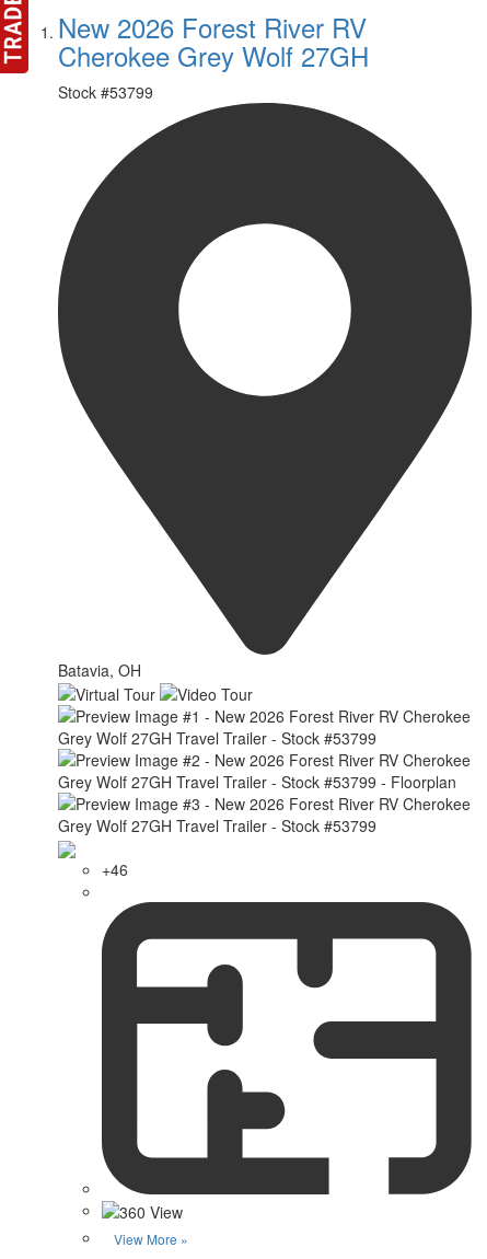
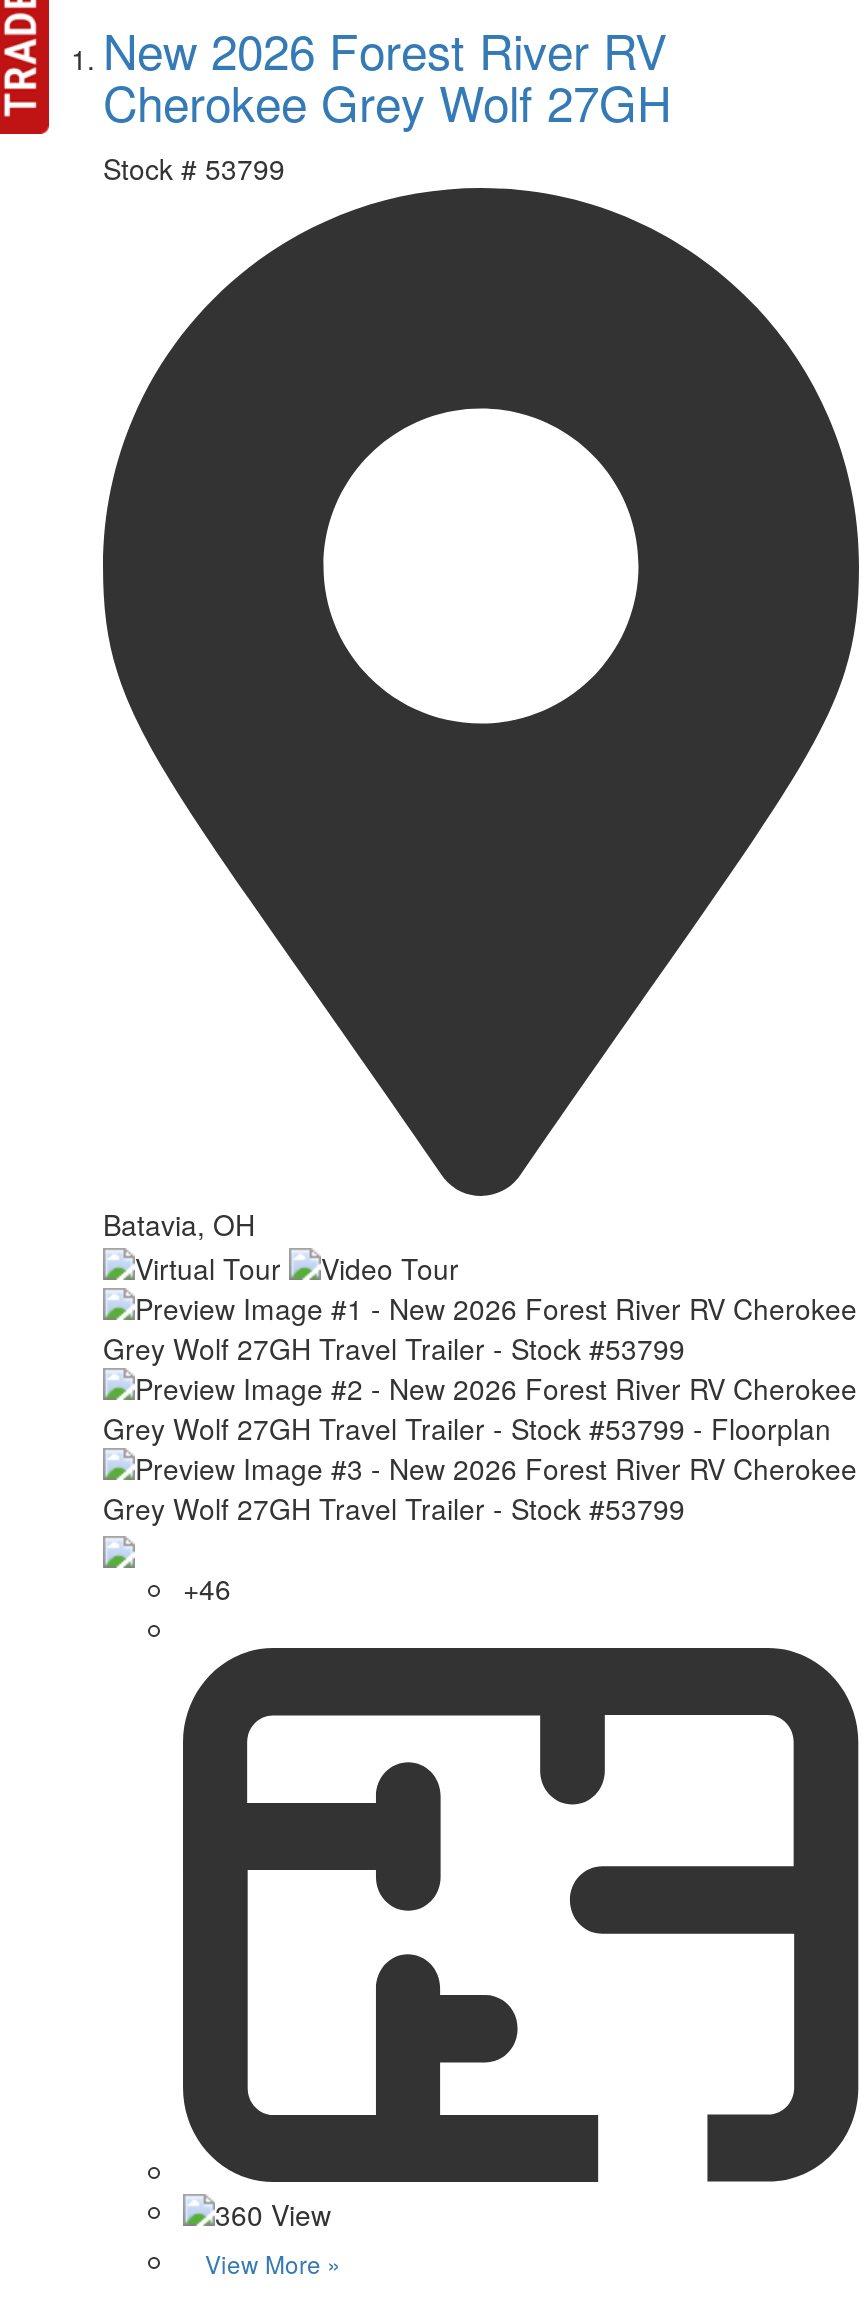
[58,81,153,103] Stock #53799 -> [103,147,285,187] Stock # 53799

